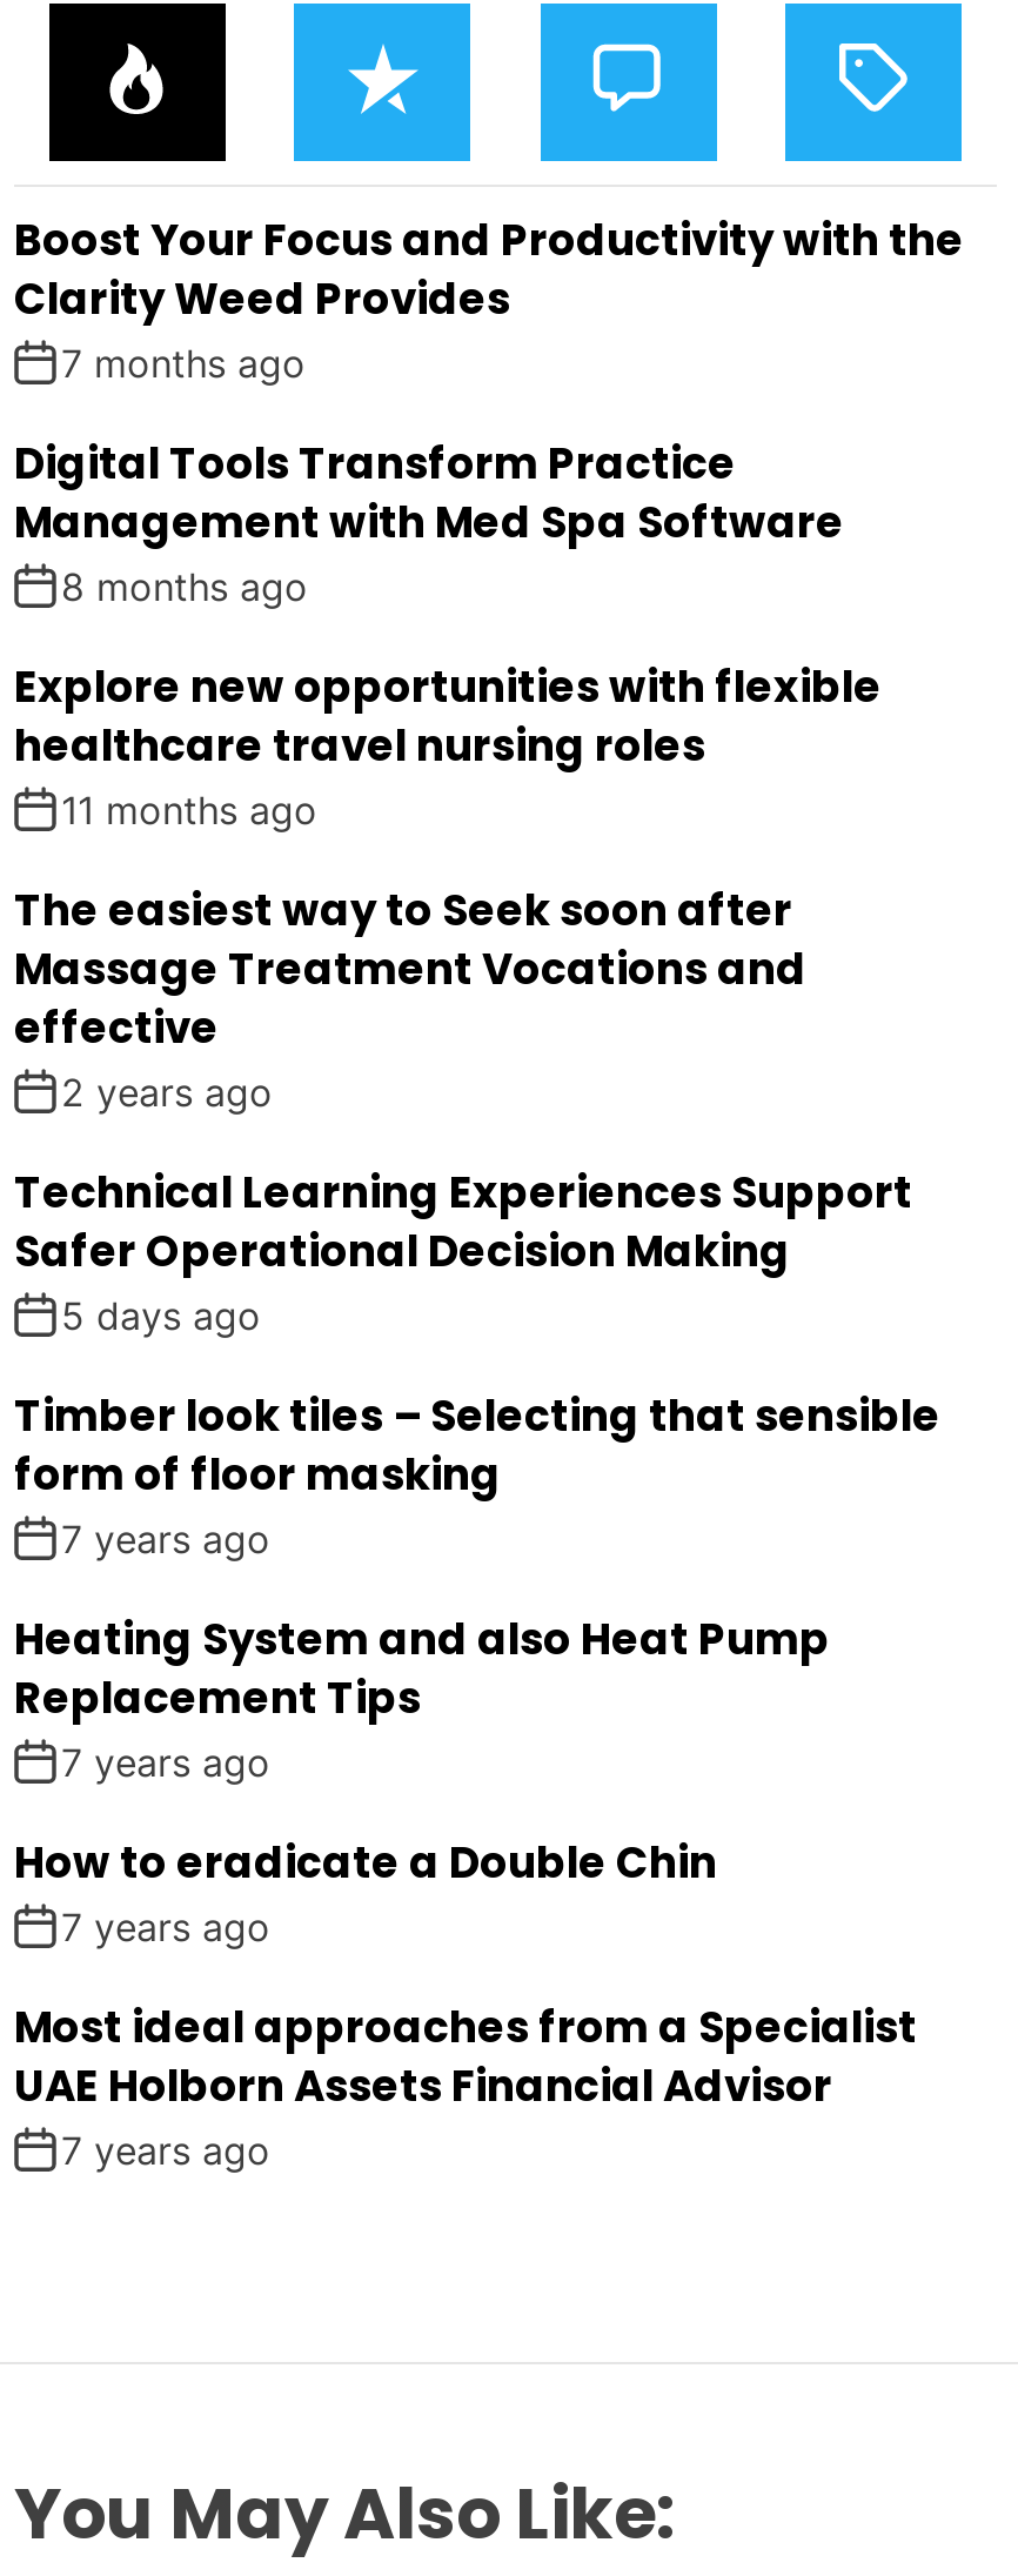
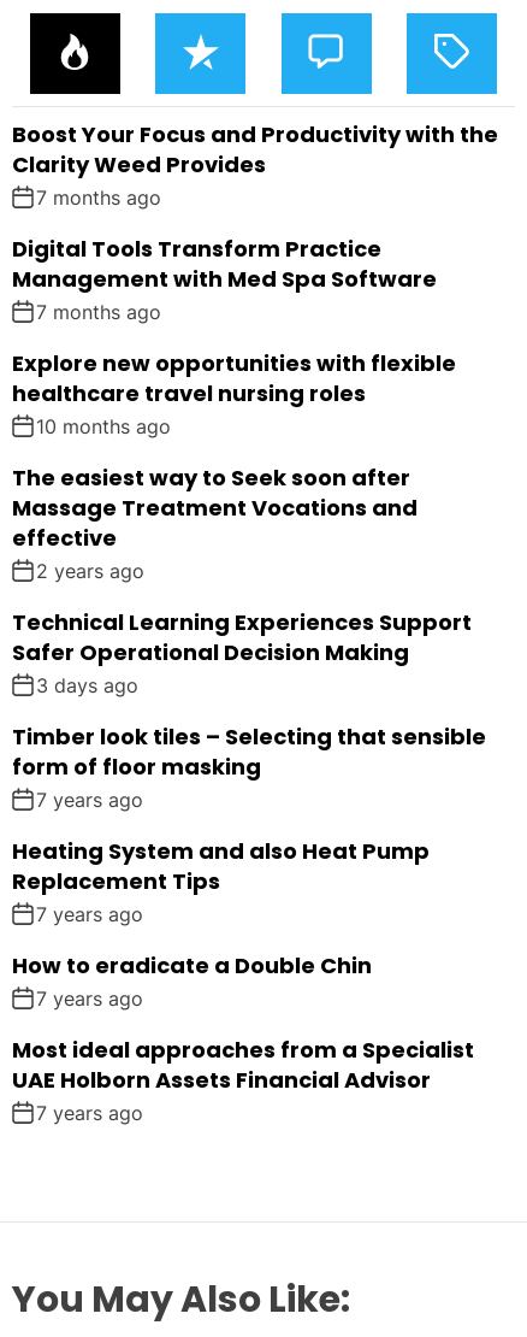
[61,563,308,610] 8 months ago -> [36,300,161,324] 7 months ago
[61,786,317,833] 11 months ago -> [36,414,171,438] 10 months ago
[61,1292,261,1339] 5 days ago -> [36,673,138,697] 3 days ago

